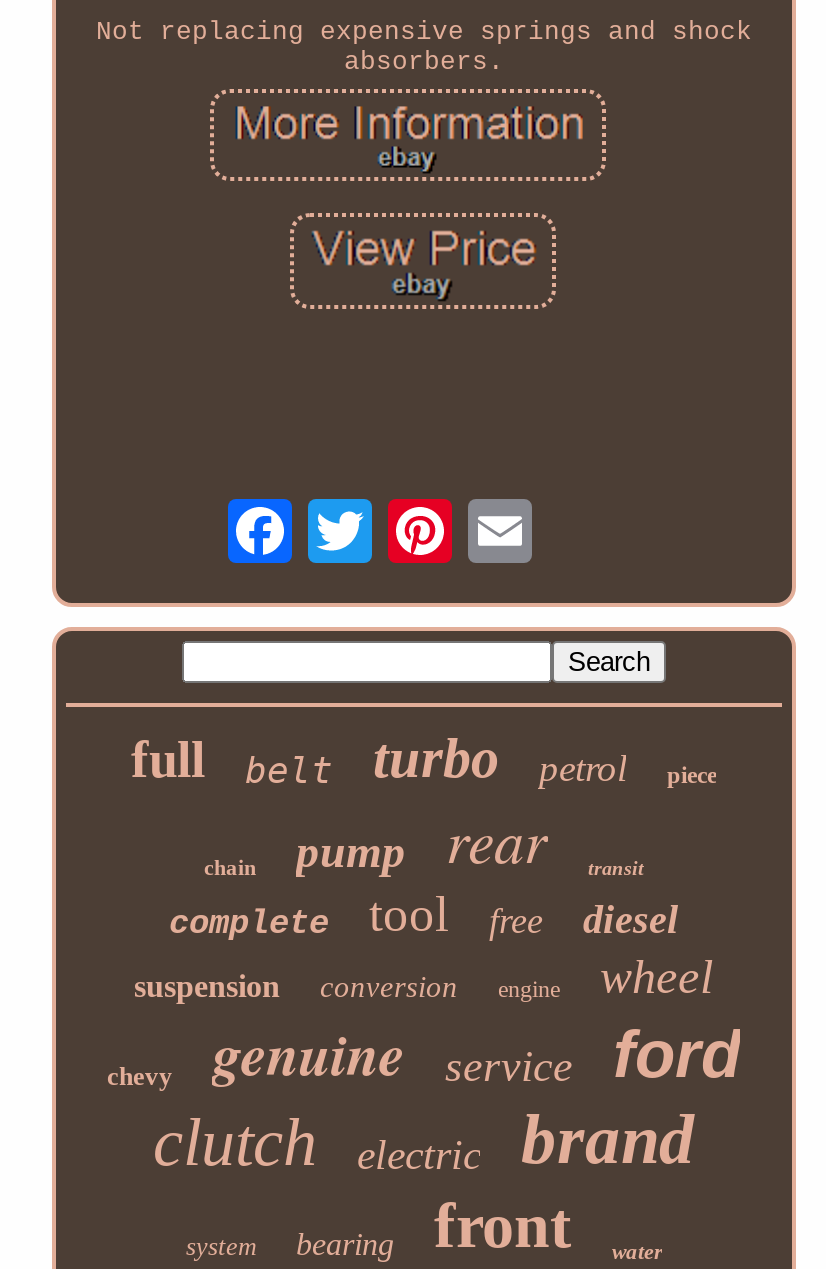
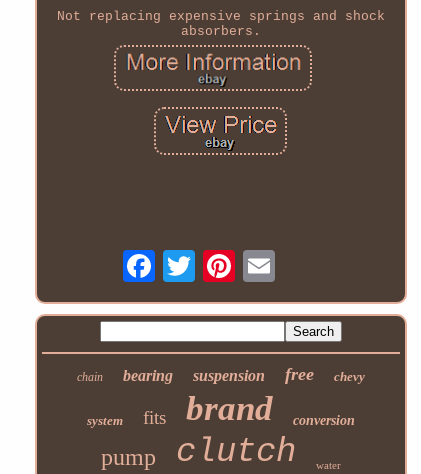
[131,728,717,792] full | belt | turbo | petrol | piece -> none
[169,800,741,1180] rear | transit | complete | tool | diesel | engine | wheel | genuine | service | ford | electric -> none
moved [153,828,695,1180] -> [101,389,355,471]: brand | conversion | pump | clutch
moved [107,902,543,1262] -> [87,364,365,428]: suspension | free | chevy | system
[434,1190,572,1262] front -> [143,407,166,428] fits
moved [296,1228,394,1262] -> [123,367,173,384]: bearing

